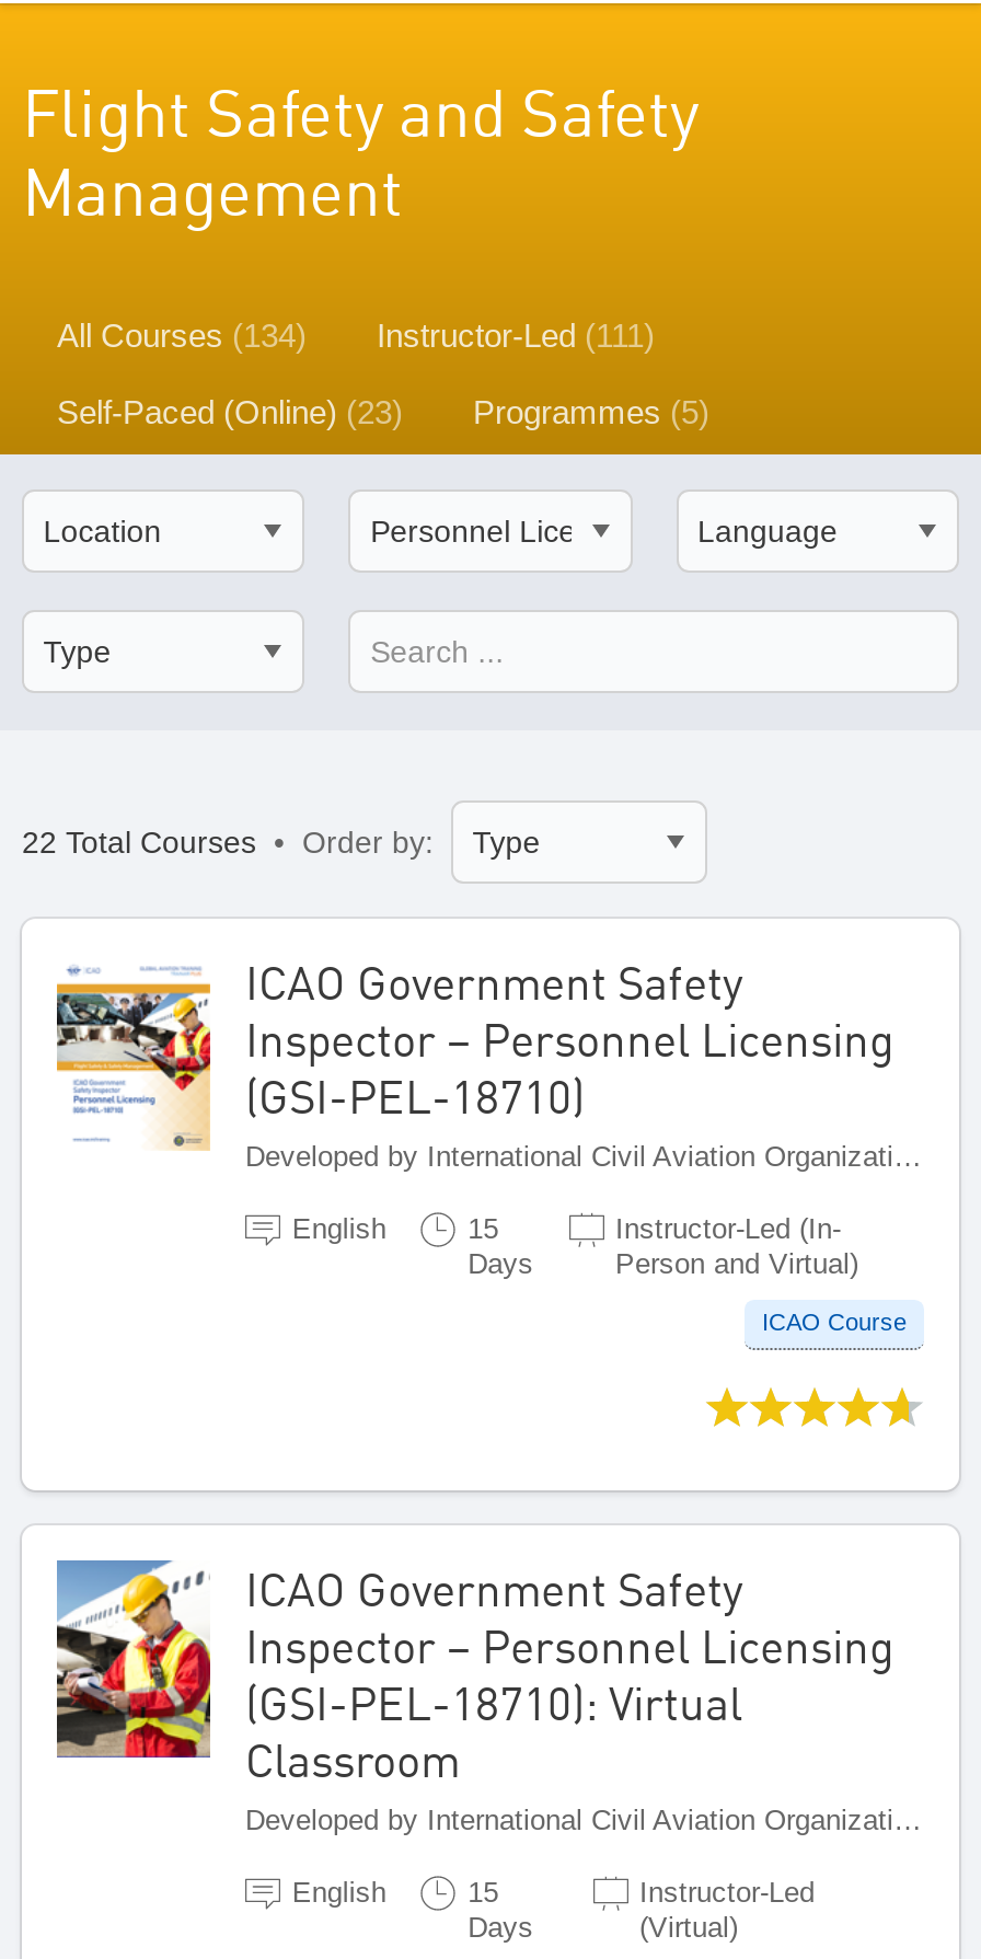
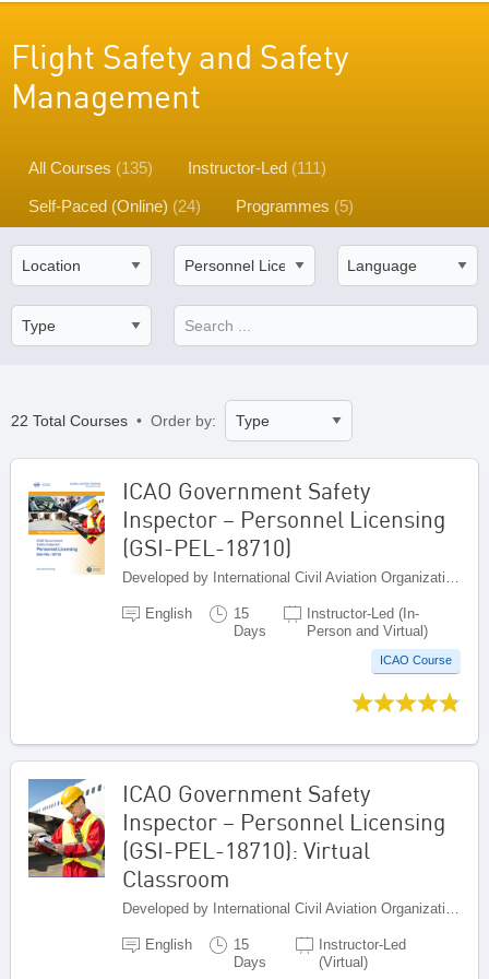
[57,316,655,354] All Courses (134) Instructor-Led (111) -> [28,158,326,177] All Courses (135) Instructor-Led (111)
[57,393,403,430] Self-Paced (Online) (23) -> [28,197,201,215] Self-Paced (Online) (24)

